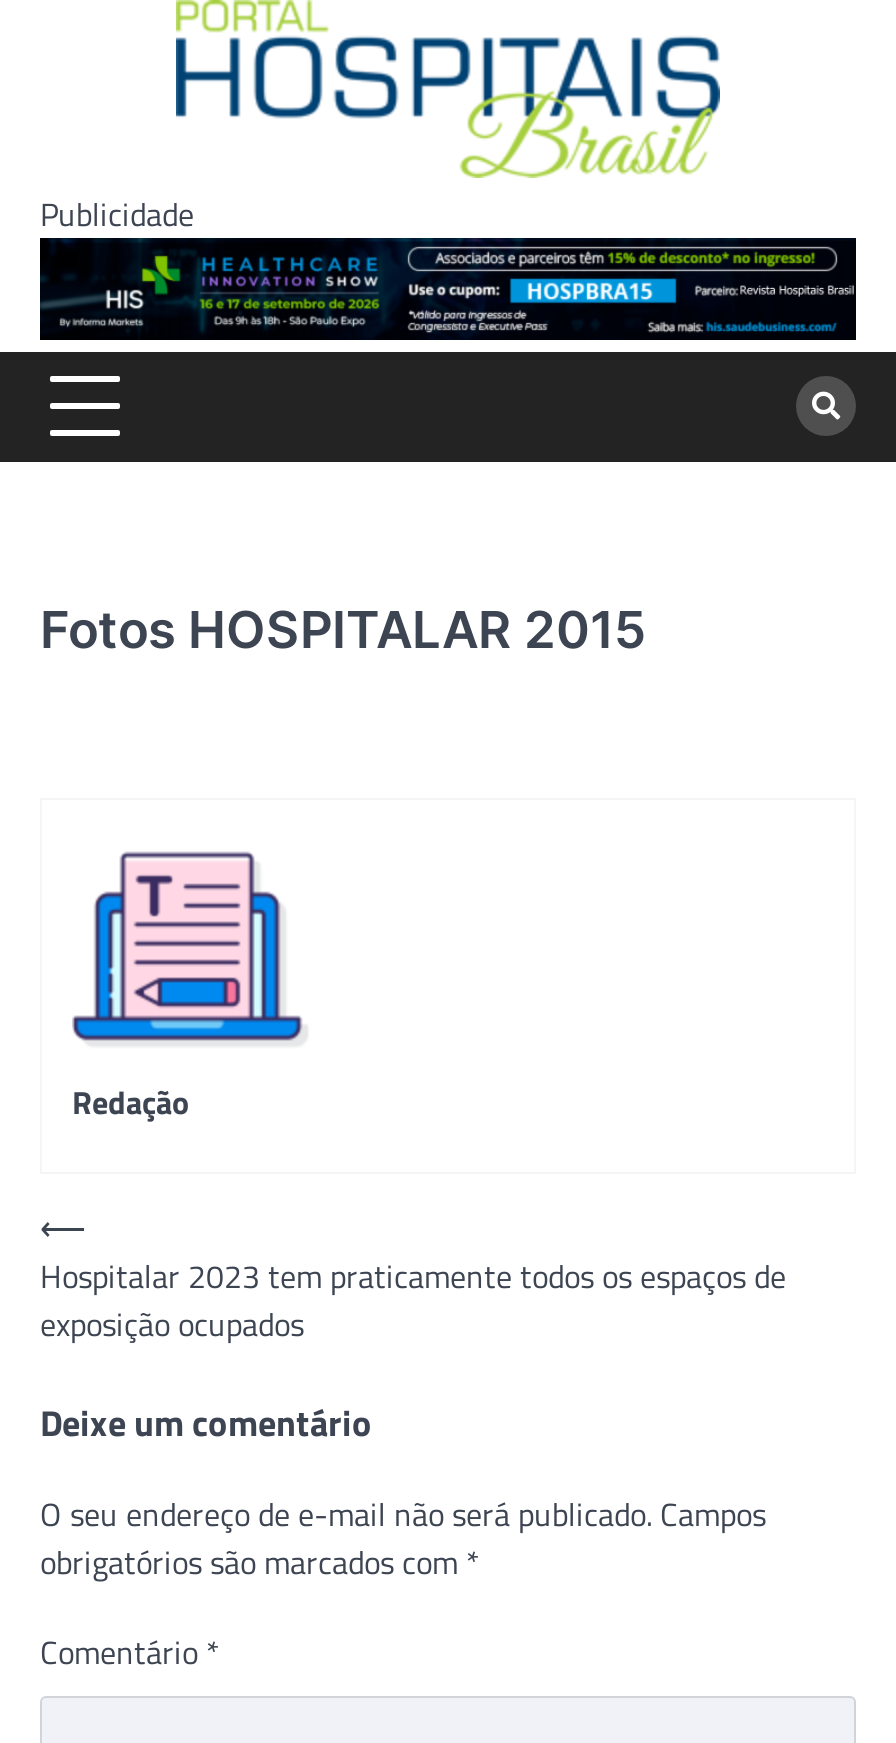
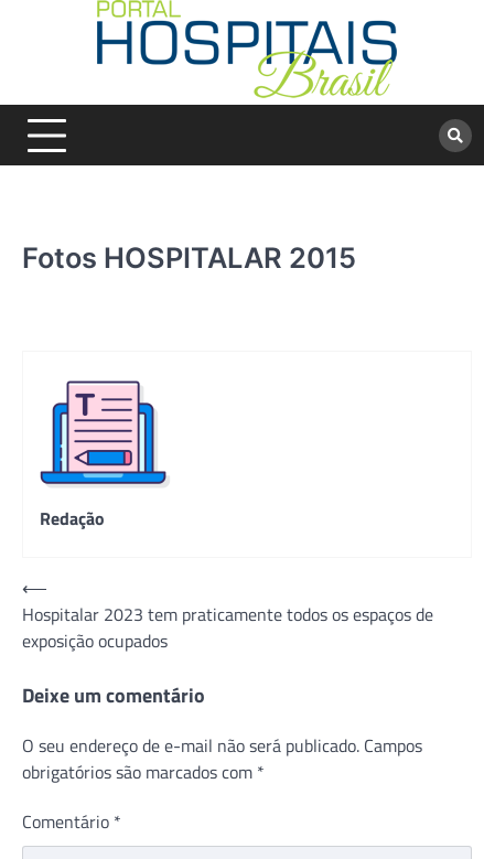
[40,190,194,238] Publicidade -> none

